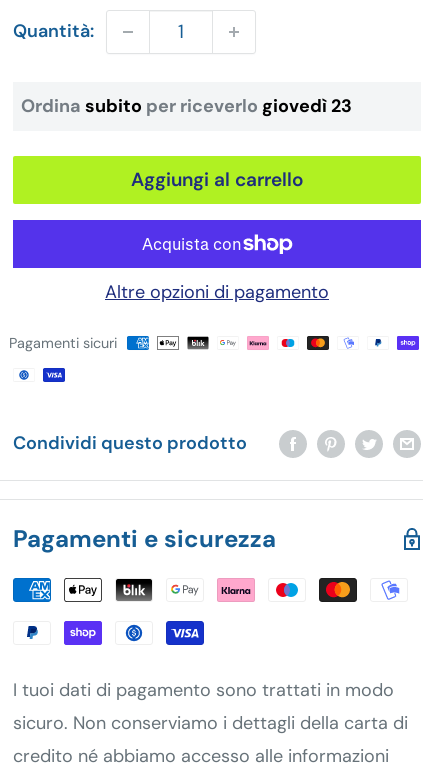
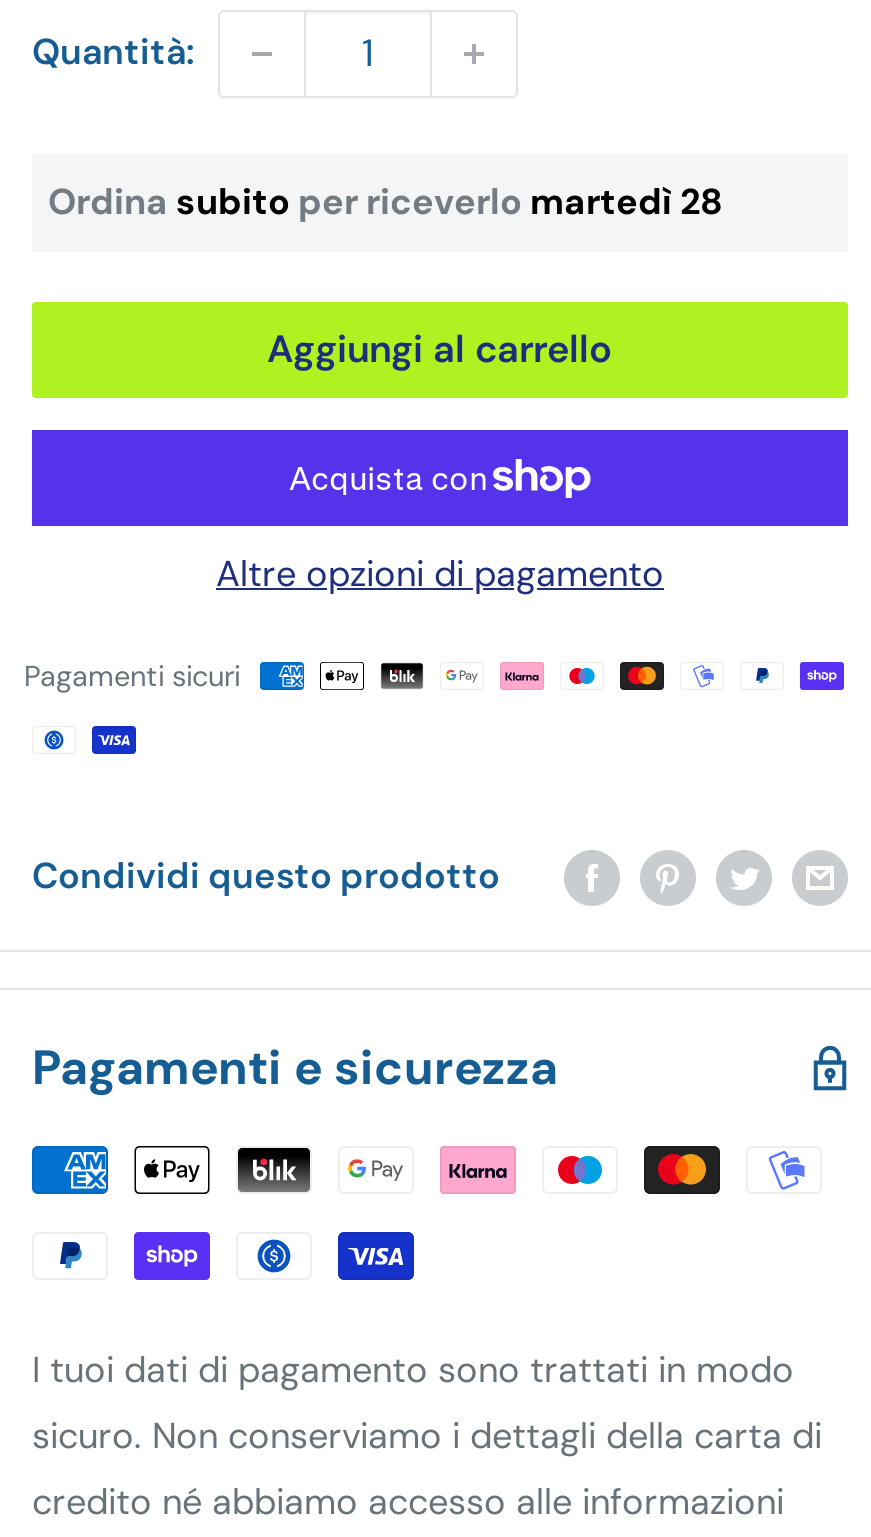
[21,94,352,118] Ordina subito per riceverlo giovedì 23 -> [48,178,722,226] Ordina subito per riceverlo martedì 28

